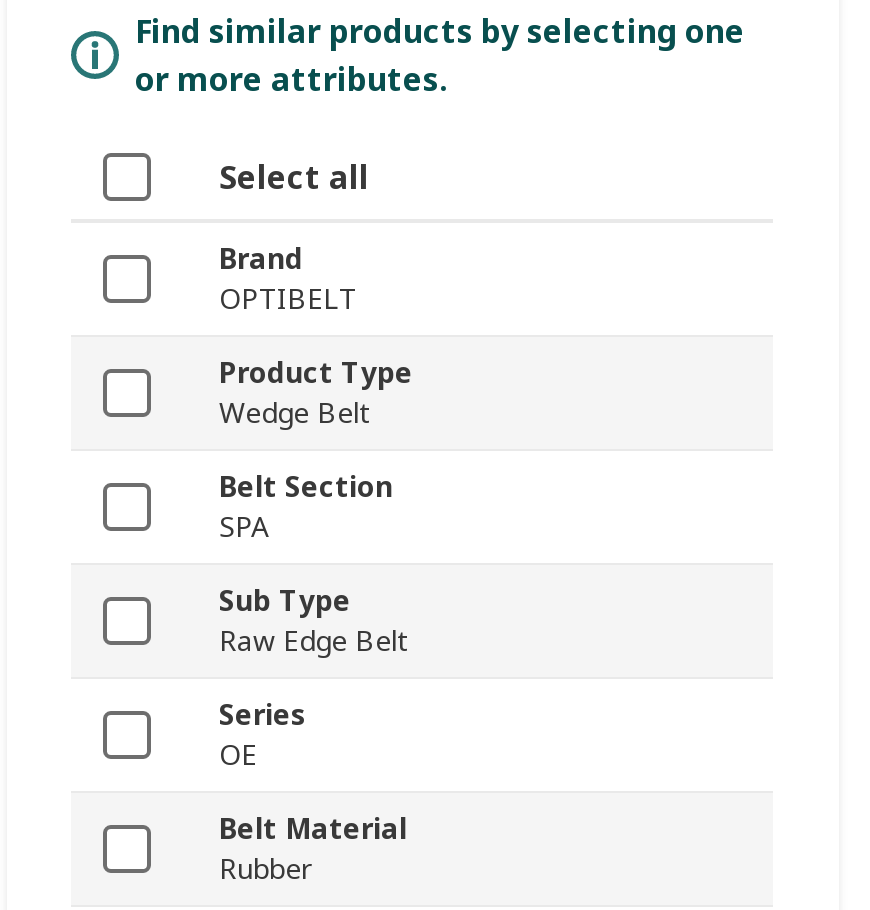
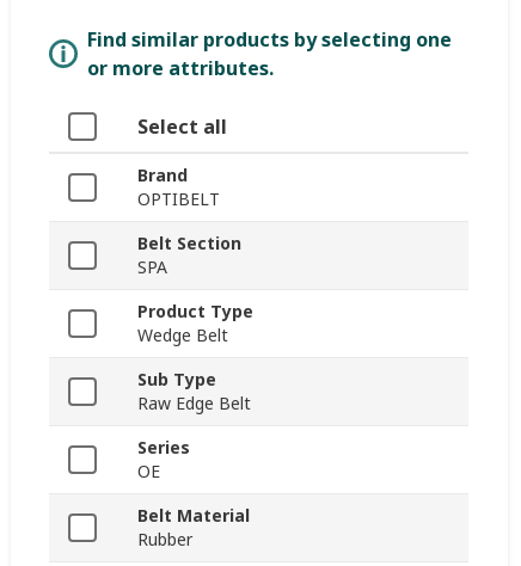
moved [219,354,413,432] -> [137,300,253,347]: Product Type | Wedge Belt
moved [219,468,393,546] -> [137,232,241,279]: Belt Section | SPA

